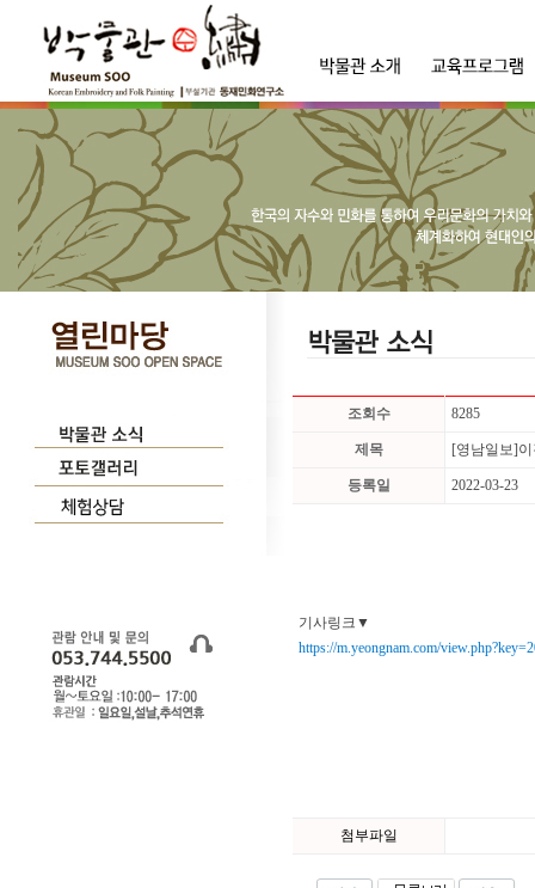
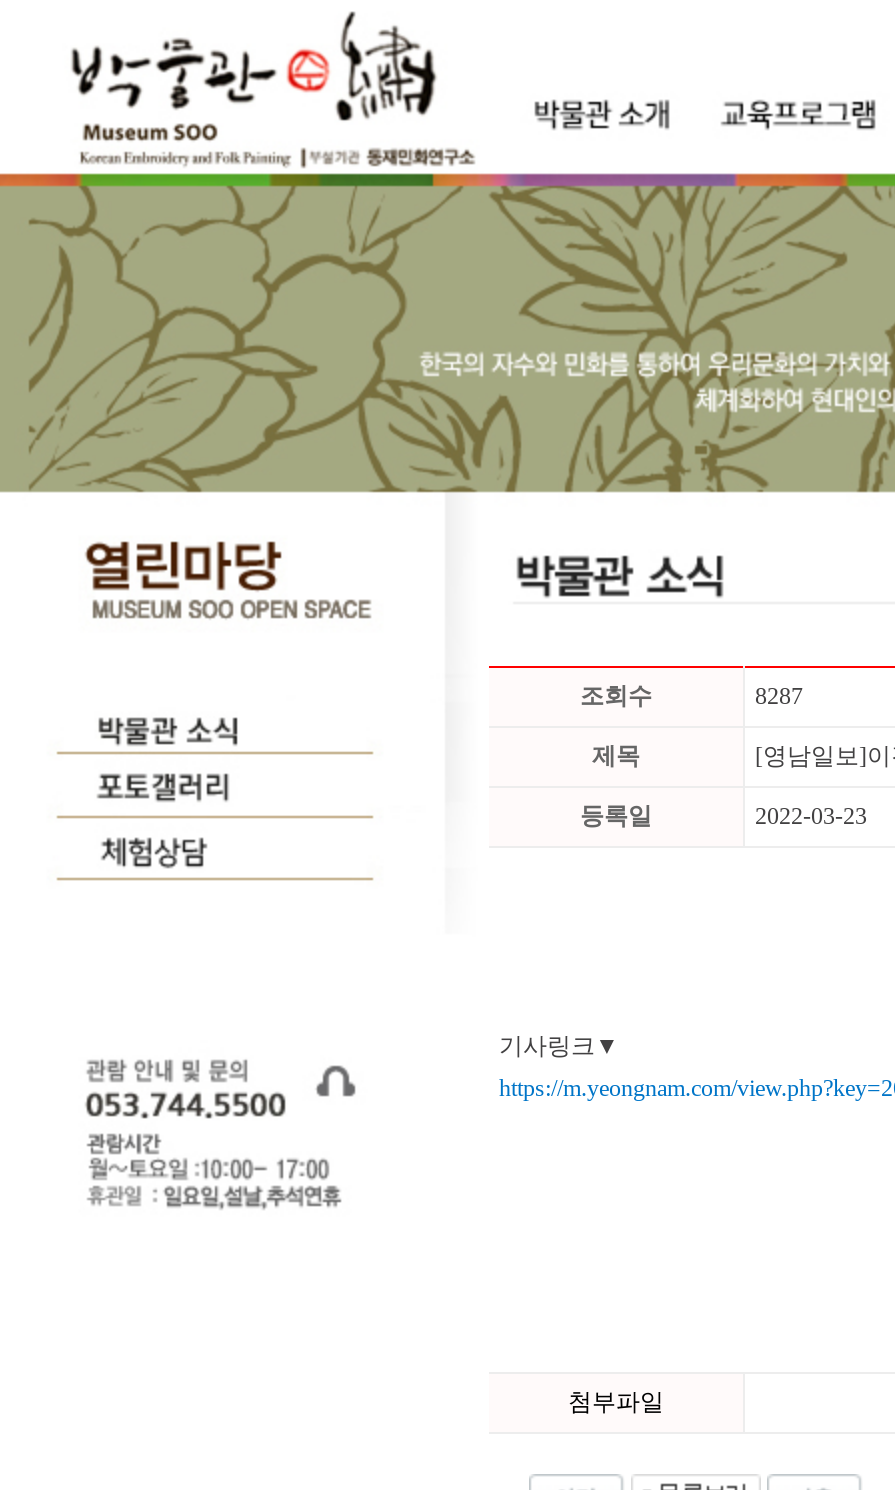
[451,405,480,422] 8285 -> [755,682,803,710] 8287

